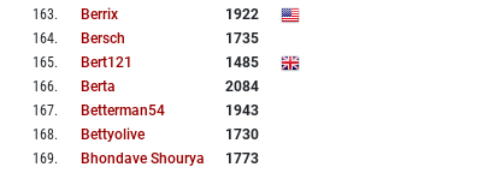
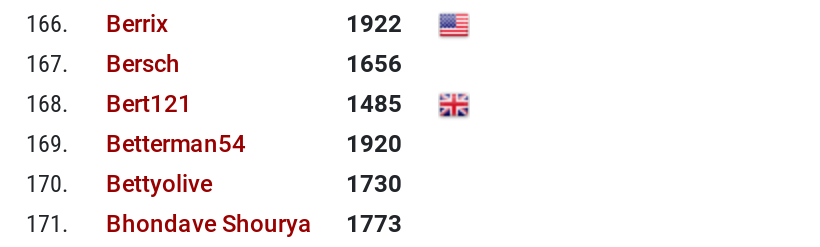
[33,6,118,23] 163. Berrix -> [26,10,168,38] 166. Berrix
[33,30,125,47] 164. Bersch -> [26,50,180,78] 167. Bersch
[225,30,259,47] 1735 -> [346,50,402,78] 1656
[33,54,132,71] 165. Bert121 -> [26,90,192,118] 168. Bert121
[33,78,259,119] 166. | Berta | 2084 | 167. -> [26,130,68,158] 169.
[225,102,259,119] 1943 -> [346,130,402,158] 1920
[33,126,145,143] 168. Bettyolive -> [26,170,212,198] 170. Bettyolive
[33,150,259,167] 169. Bhondave Shourya 1773 -> [26,210,402,238] 171. Bhondave Shourya 1773

